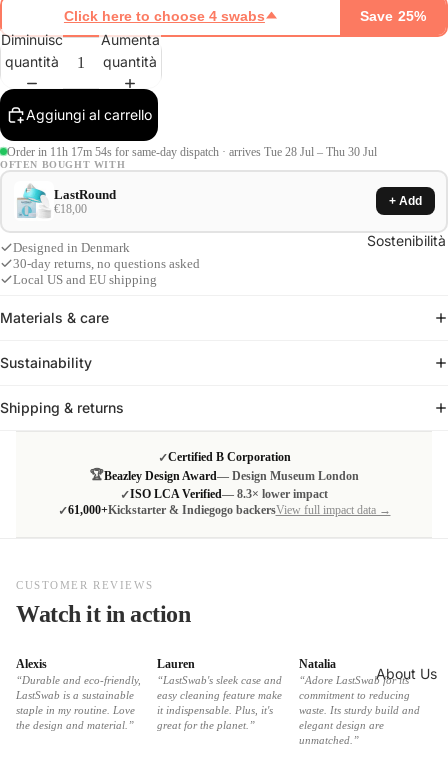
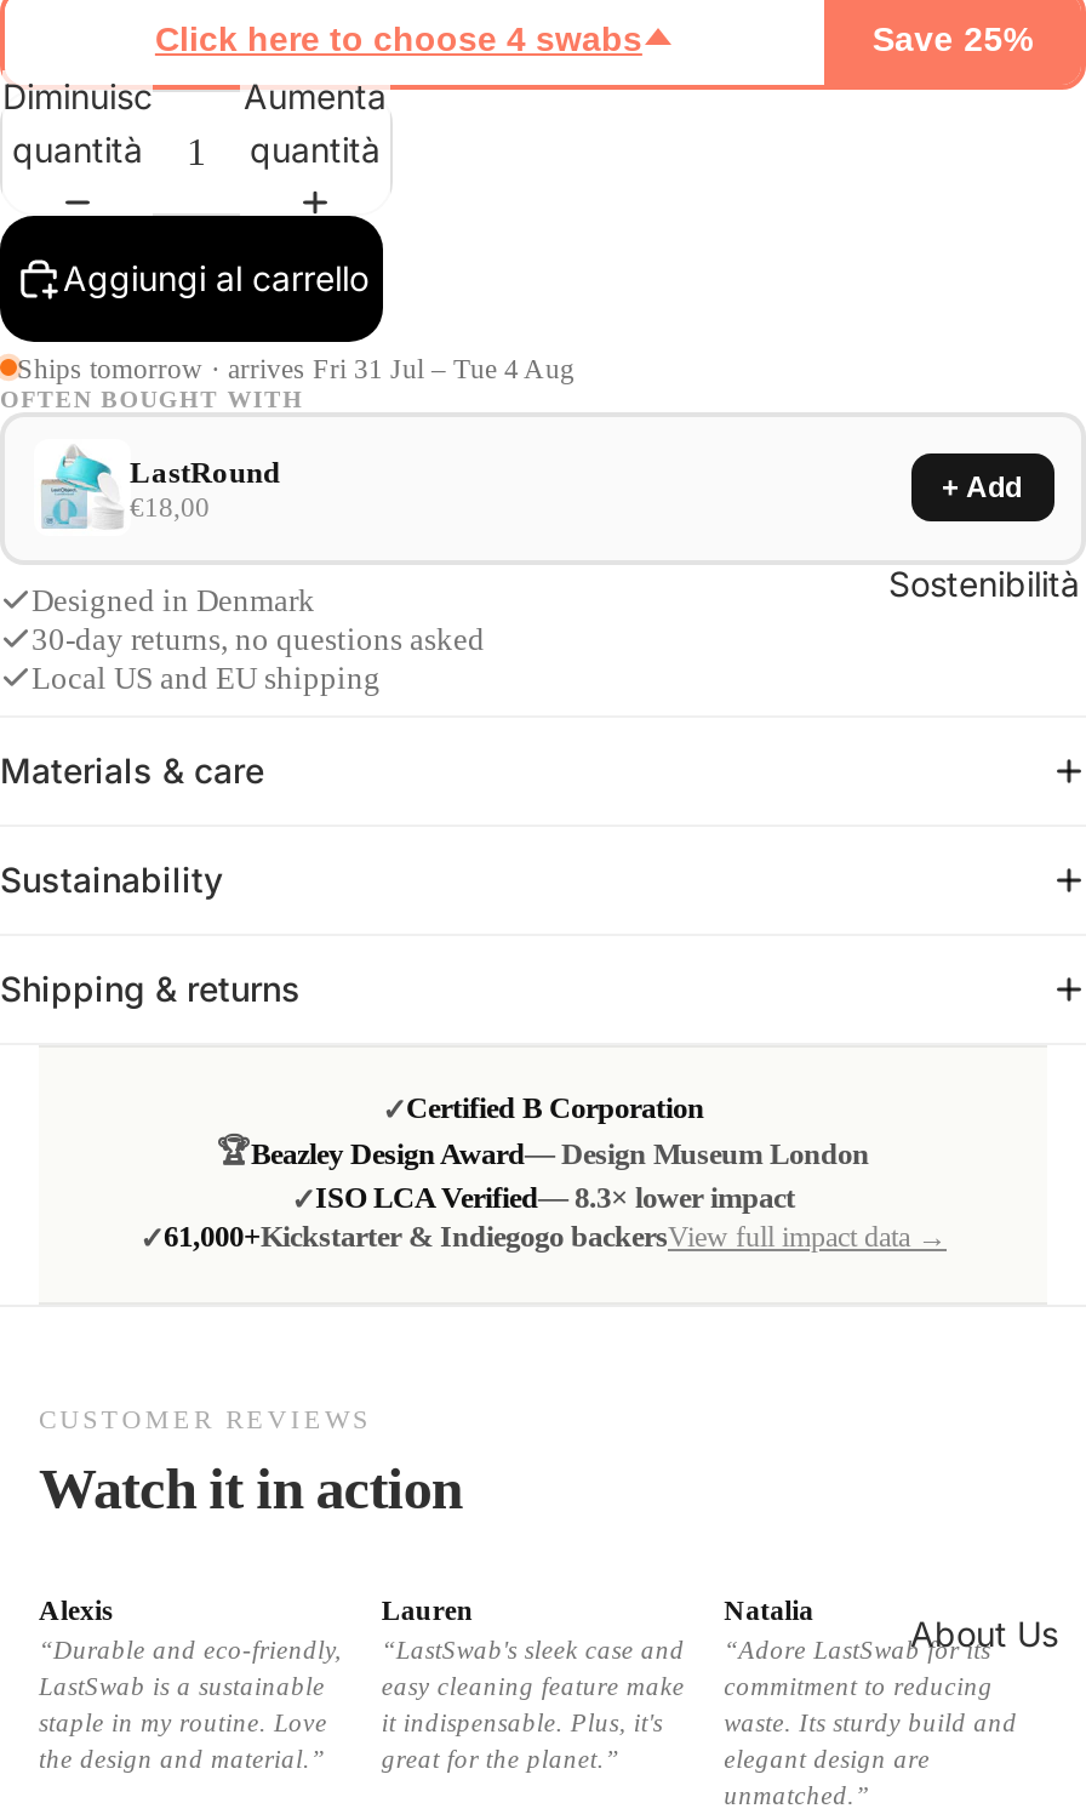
[7,146,377,158] Order in 11h 17m 54s for same-day dispatch · arrives Tue 28 Jul – Thu 30 Jul -> [17,354,575,383] Ships tomorrow · arrives Fri 31 Jul – Tue 4 Aug

